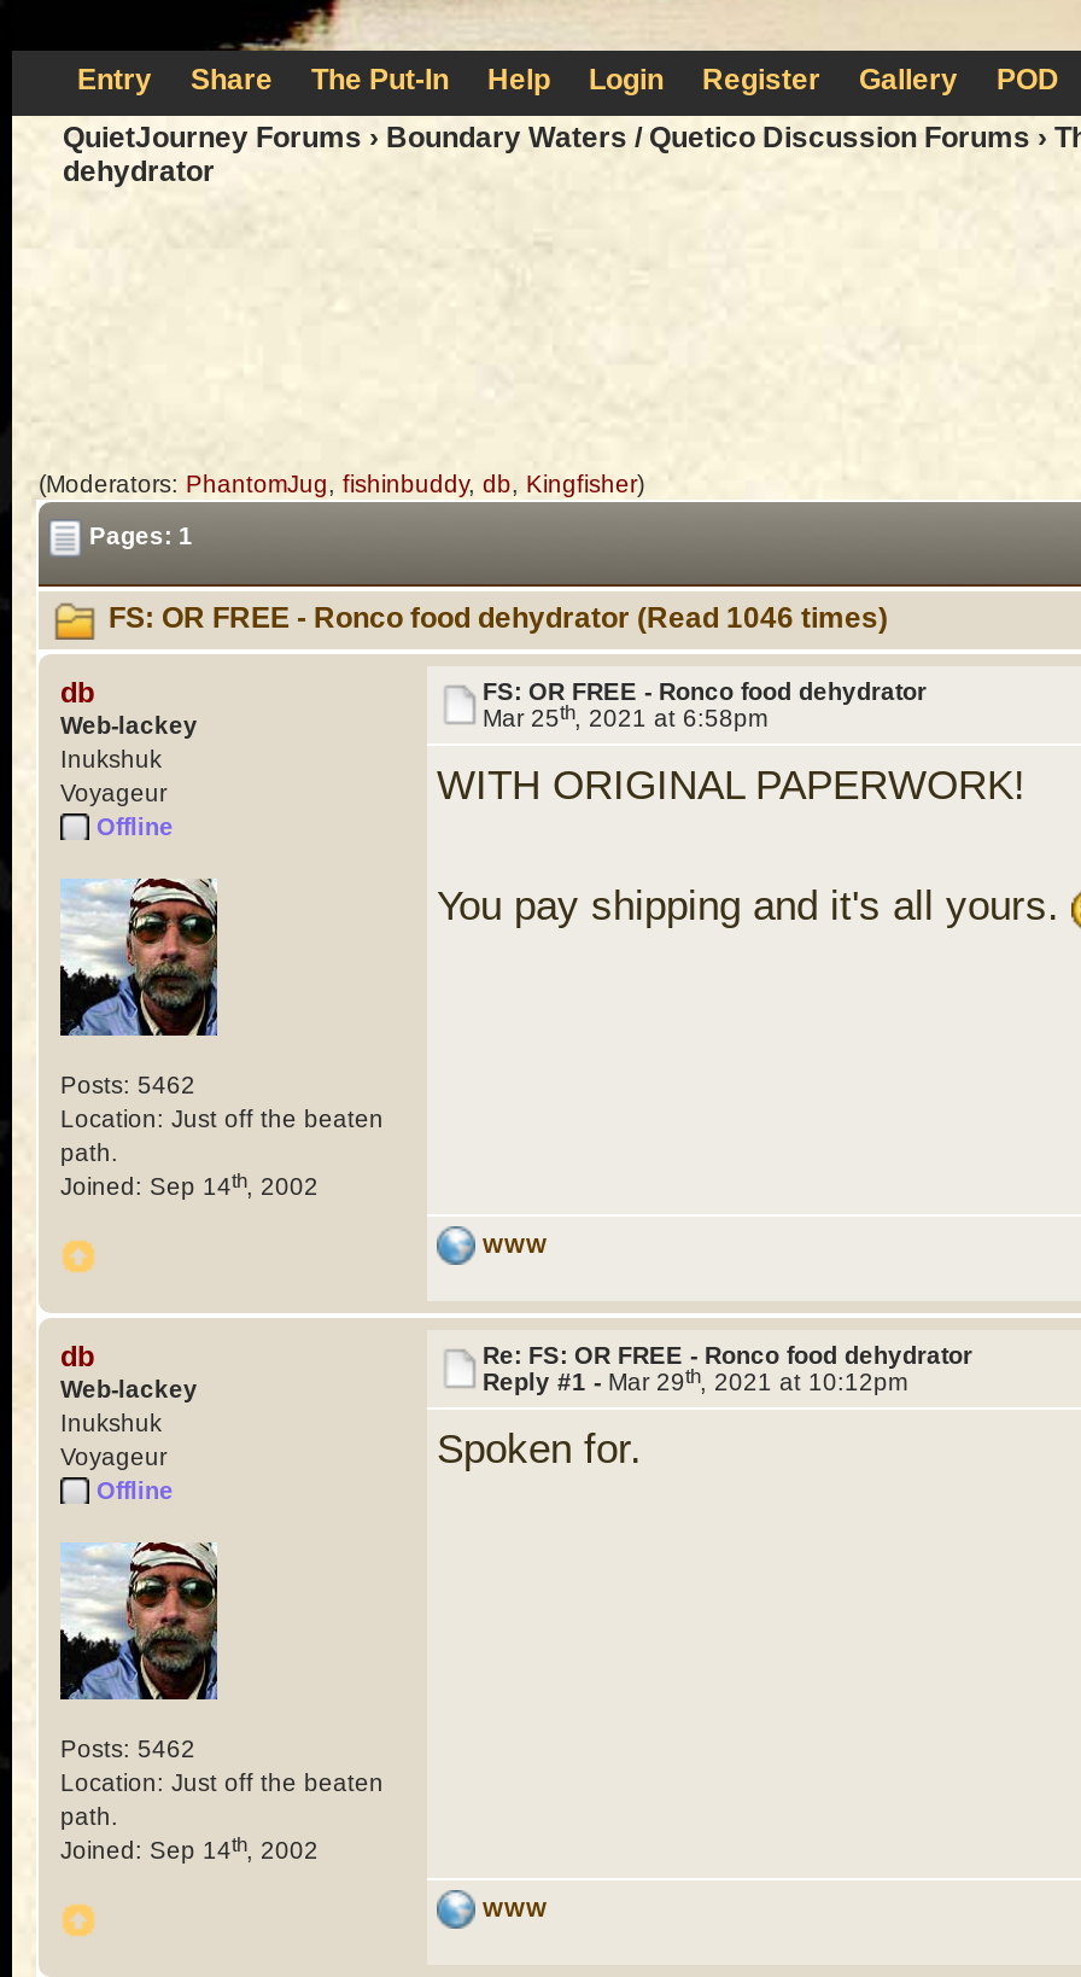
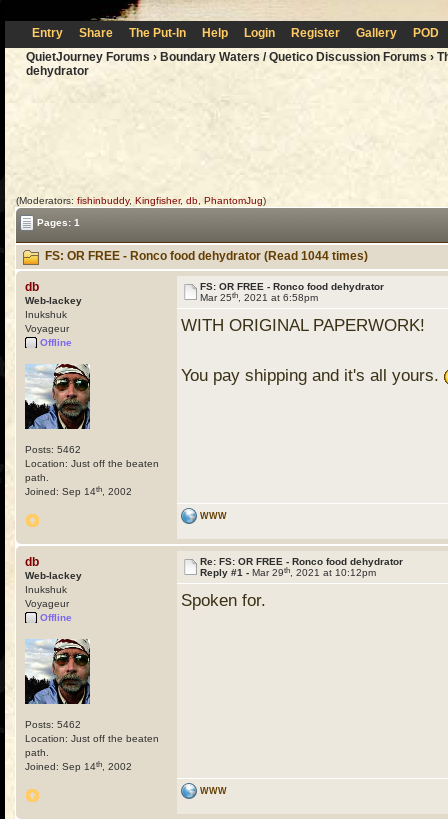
[39,471,644,497] (Moderators: PhantomJug, fishinbuddy, db, Kingfisher) -> [16,195,266,206] (Moderators: fishinbuddy, Kingfisher, db, PhantomJug)
[101,602,888,635] FS: OR FREE - Ronco food dehydrator (Read 1046 times) -> [42,249,368,263] FS: OR FREE - Ronco food dehydrator (Read 1044 times)

